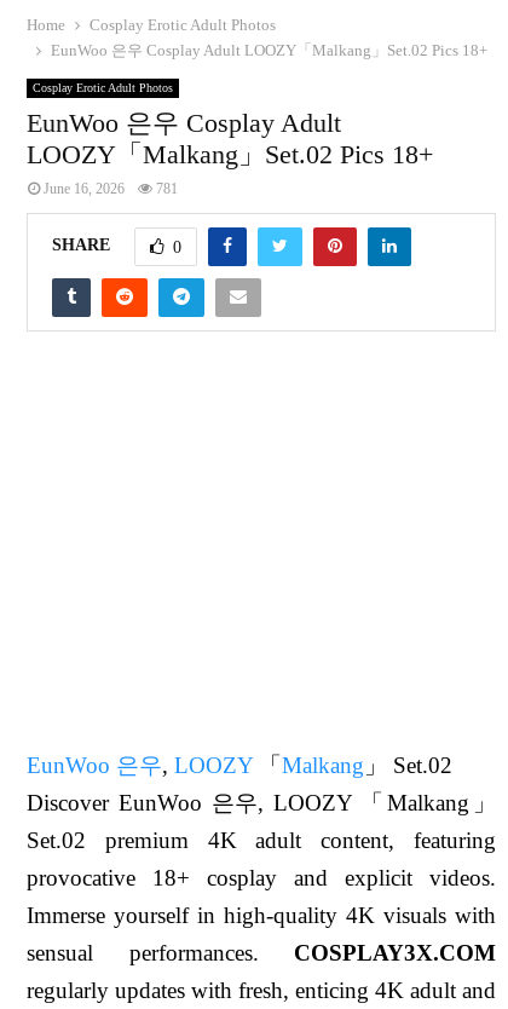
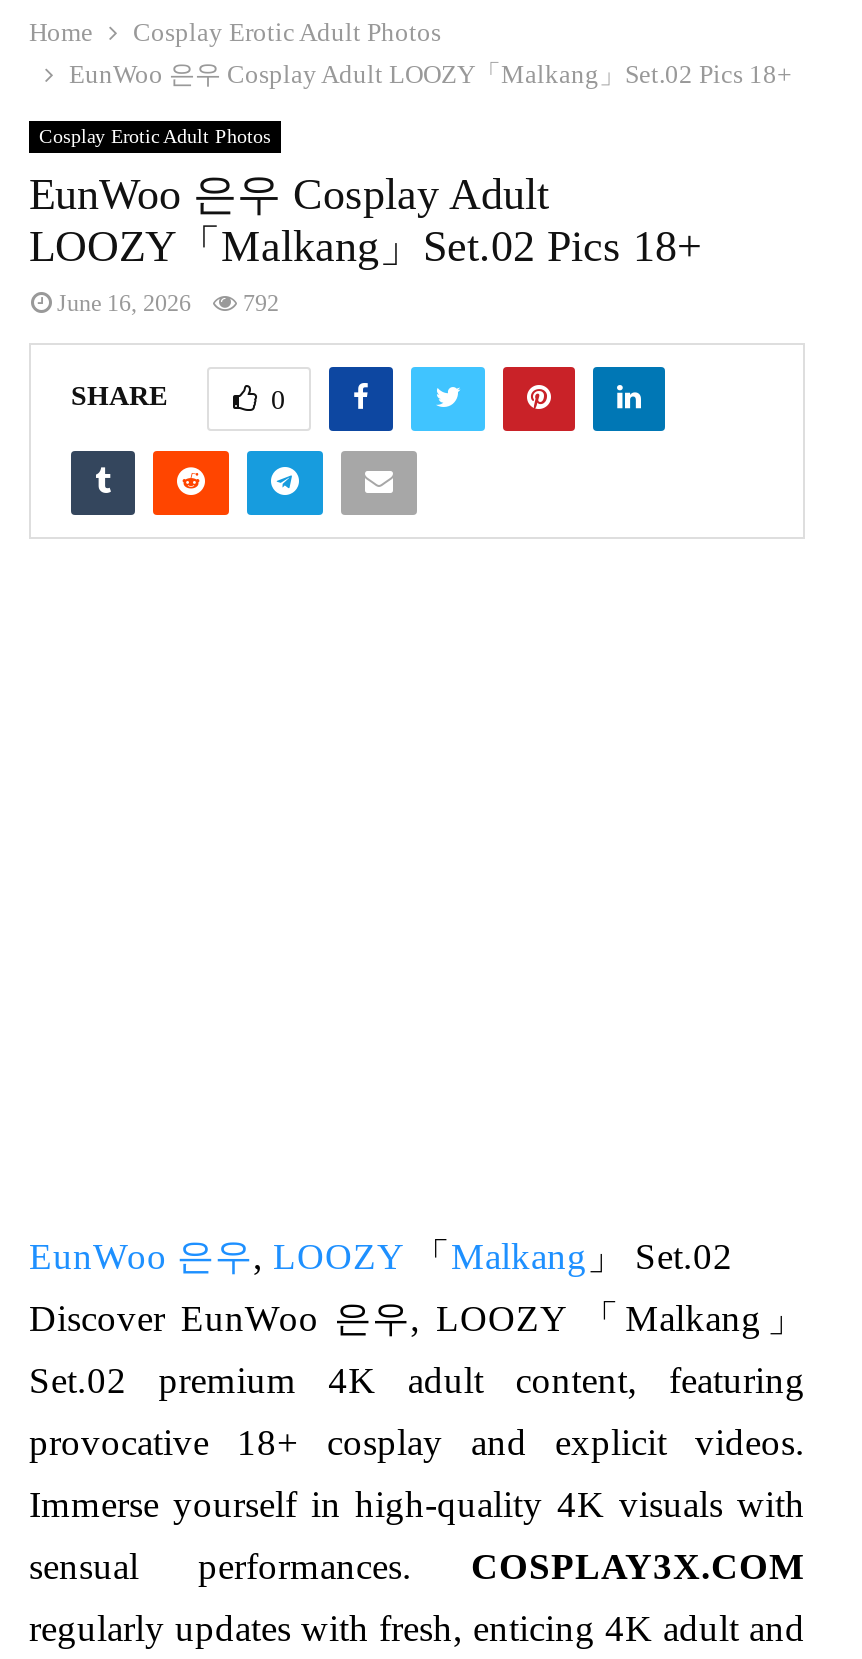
[44,180,178,197] June 16, 2026 781 -> [57,289,279,317] June 16, 2026 792

